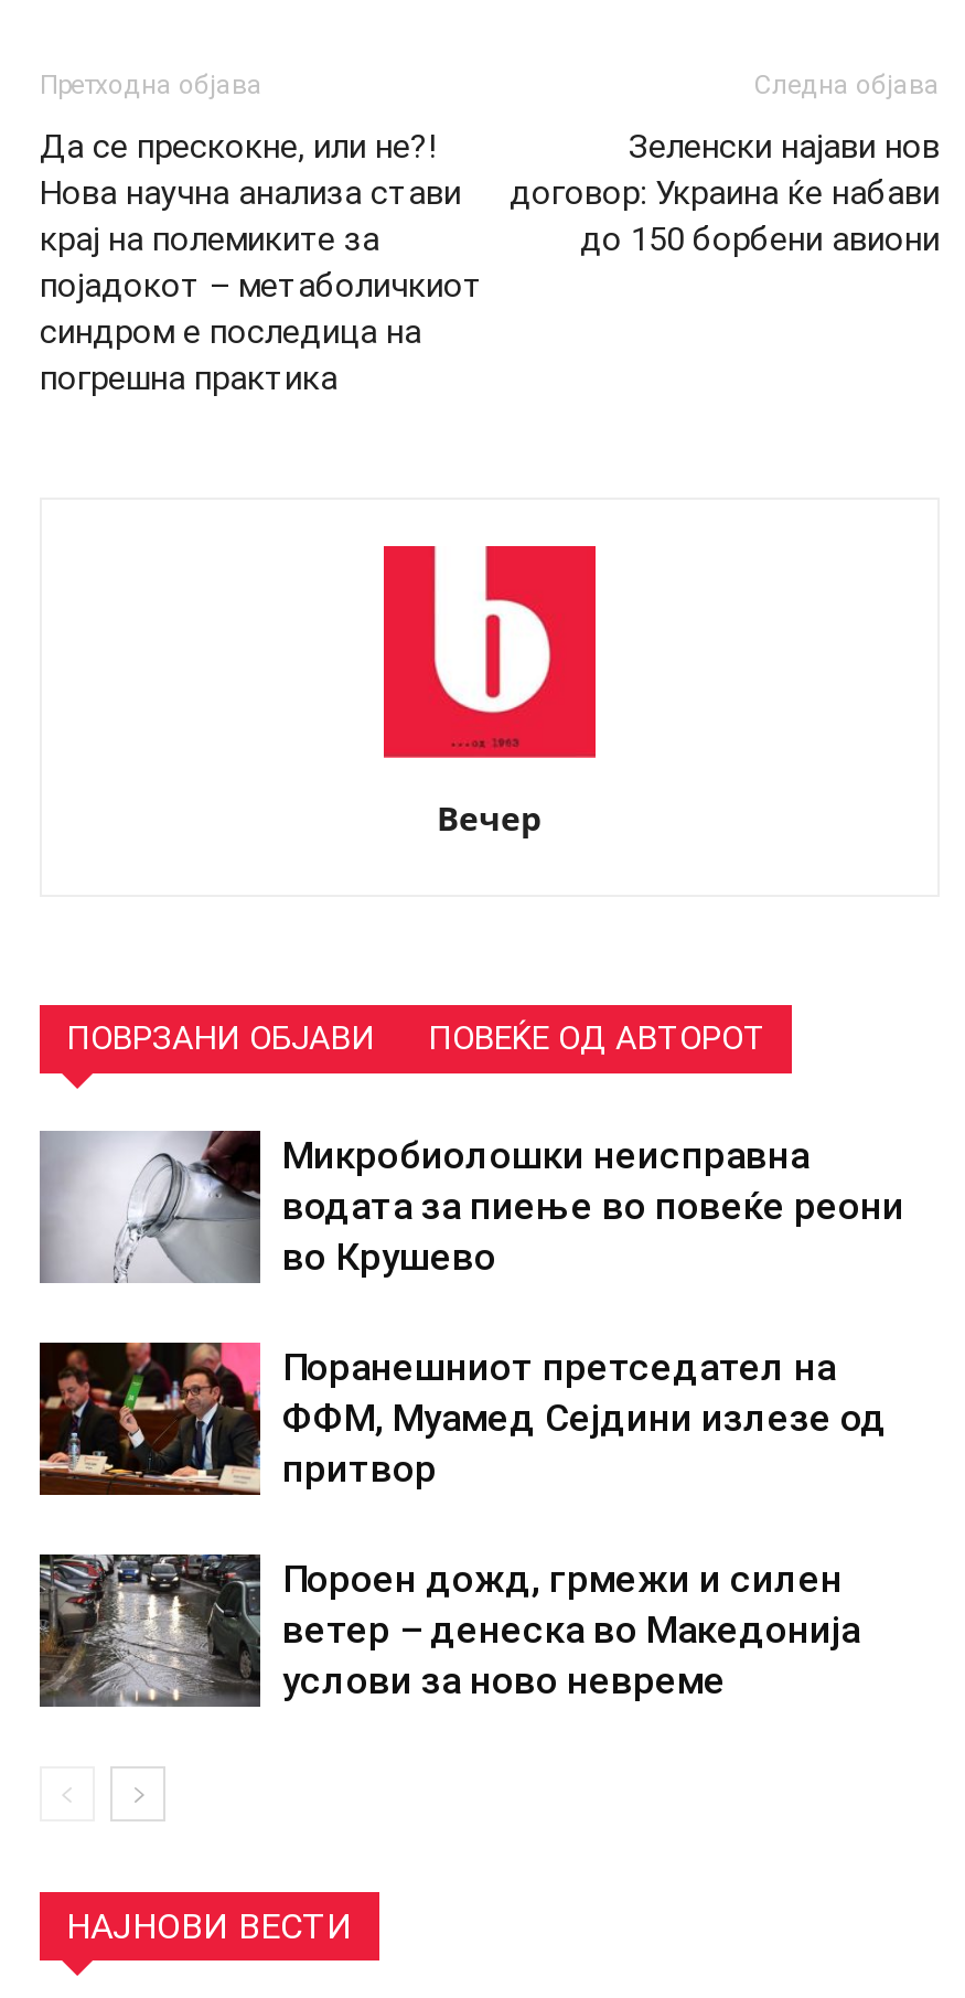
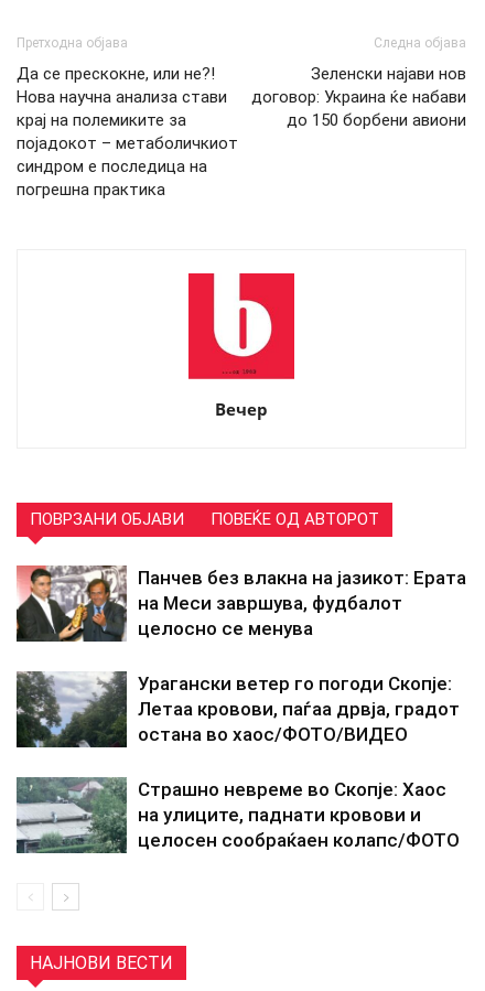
[37,1129,904,1283] [image] | Микробиолошки неисправна | водата за пиење во повеќе реони | во Крушево -> [15,564,466,643] [image] | Панчев без влакна на јазикот: Ерата | на Меси завршува, фудбалот | целосно се менува
[37,1340,887,1497] [image] | Поранешниот претседател на | ФФМ, Муамед Сејдини излезе од | притвор -> [15,670,460,748] [image] | Урагански ветер го погоди Скопје: | Летаа кровови, паѓаа дрвја, градот | остана во хаос/ФОТО/ВИДЕО
[37,1552,860,1707] [image] | Пороен дожд, грмежи и силен | ветер – денеска во Македонија | услови за ново невреме -> [17,776,460,853] [image] | Страшно невреме во Скопје: Хаос | на улиците, паднати кровови и | целосен сообраќаен колапс/ФОТО

